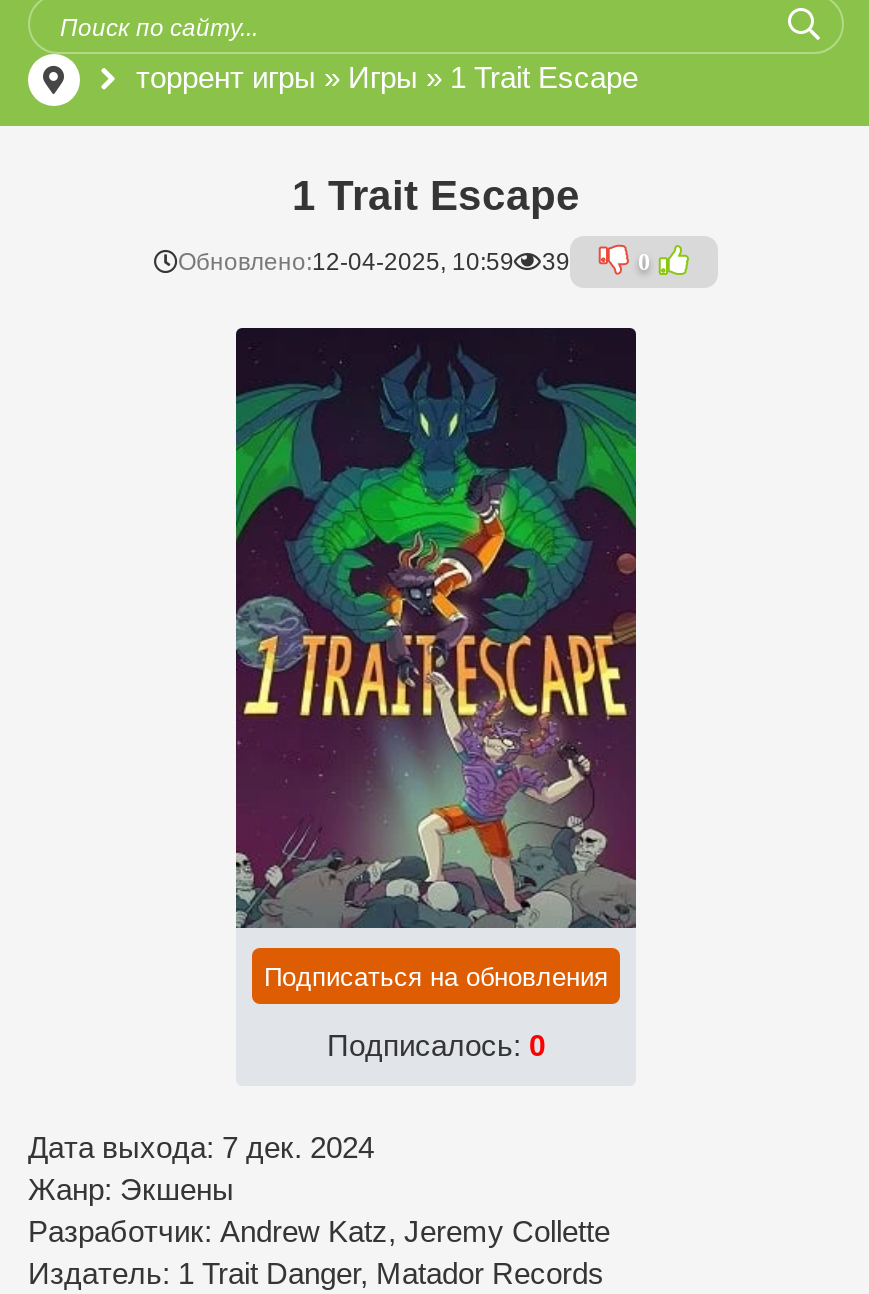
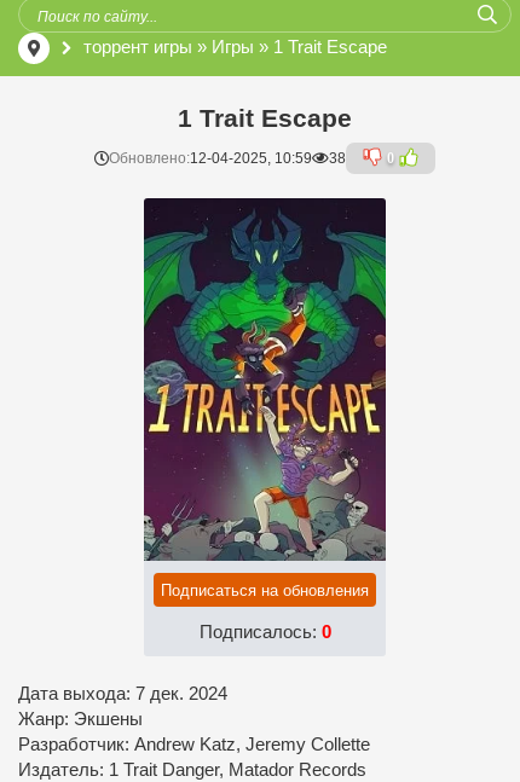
[178,248,570,276] Обновлено:12-04-2025, 10:59 39 -> [109,150,346,167] Обновлено:12-04-2025, 10:59 38

